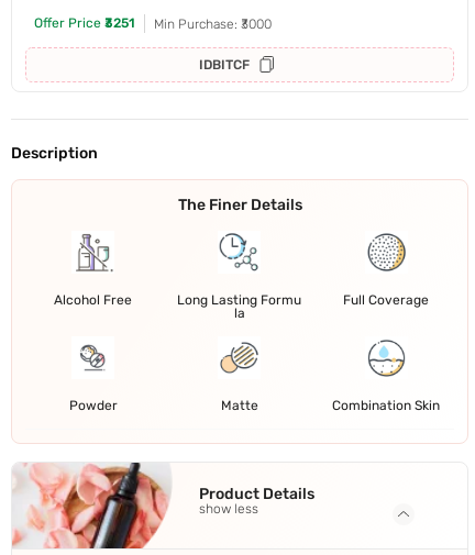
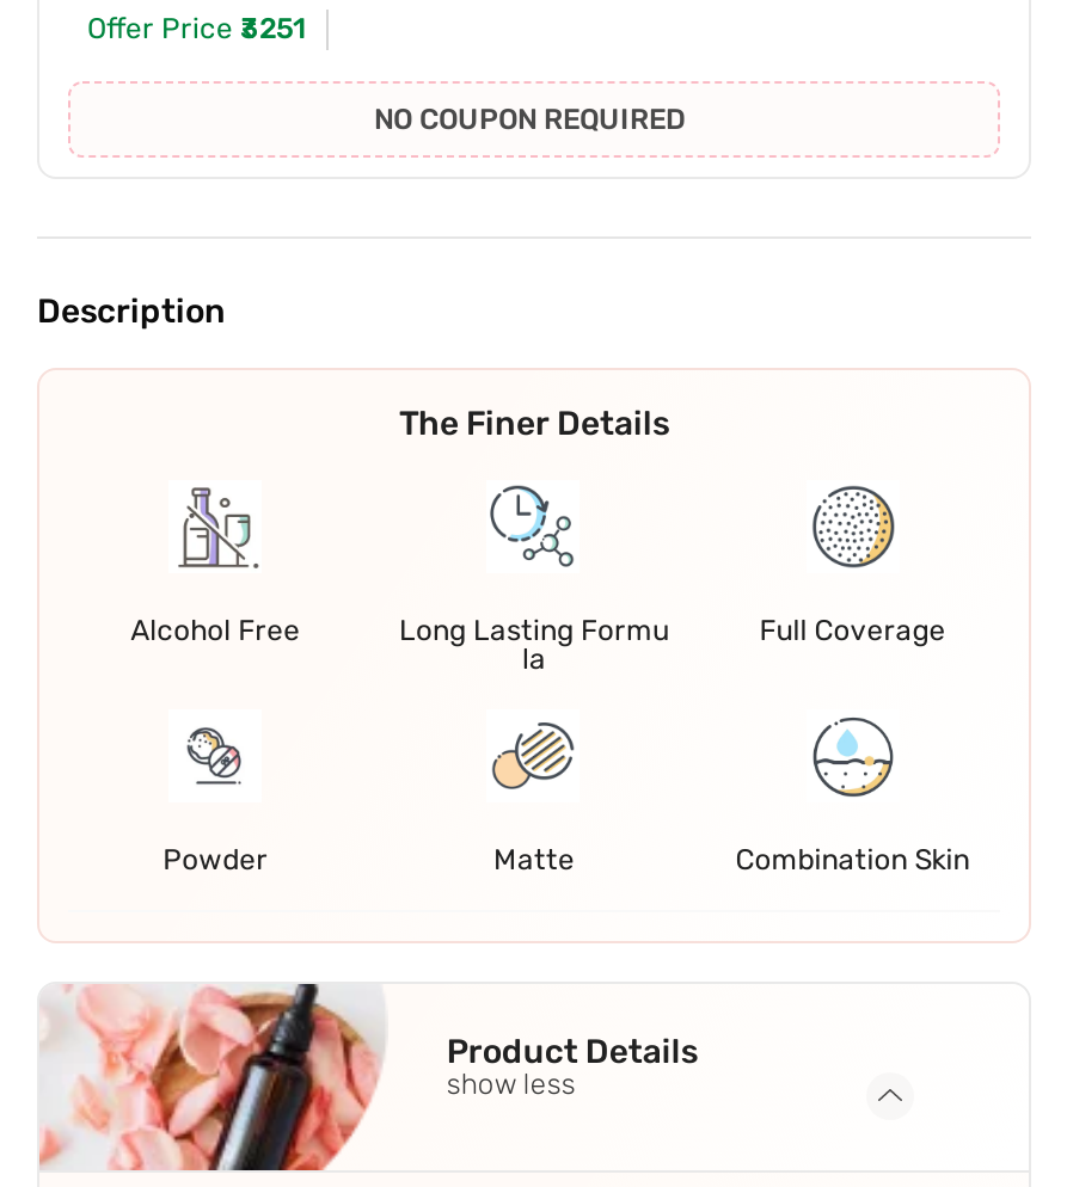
[154,16,272,73] Min Purchase: ₹3000 | IDBITCF -> [374,103,685,137] NO COUPON REQUIRED

